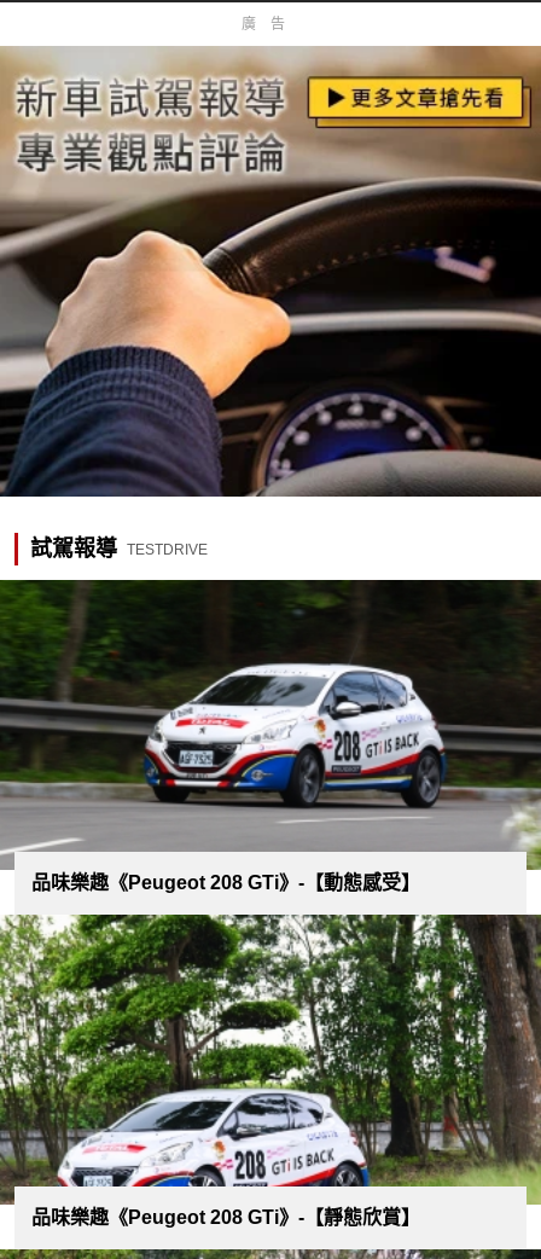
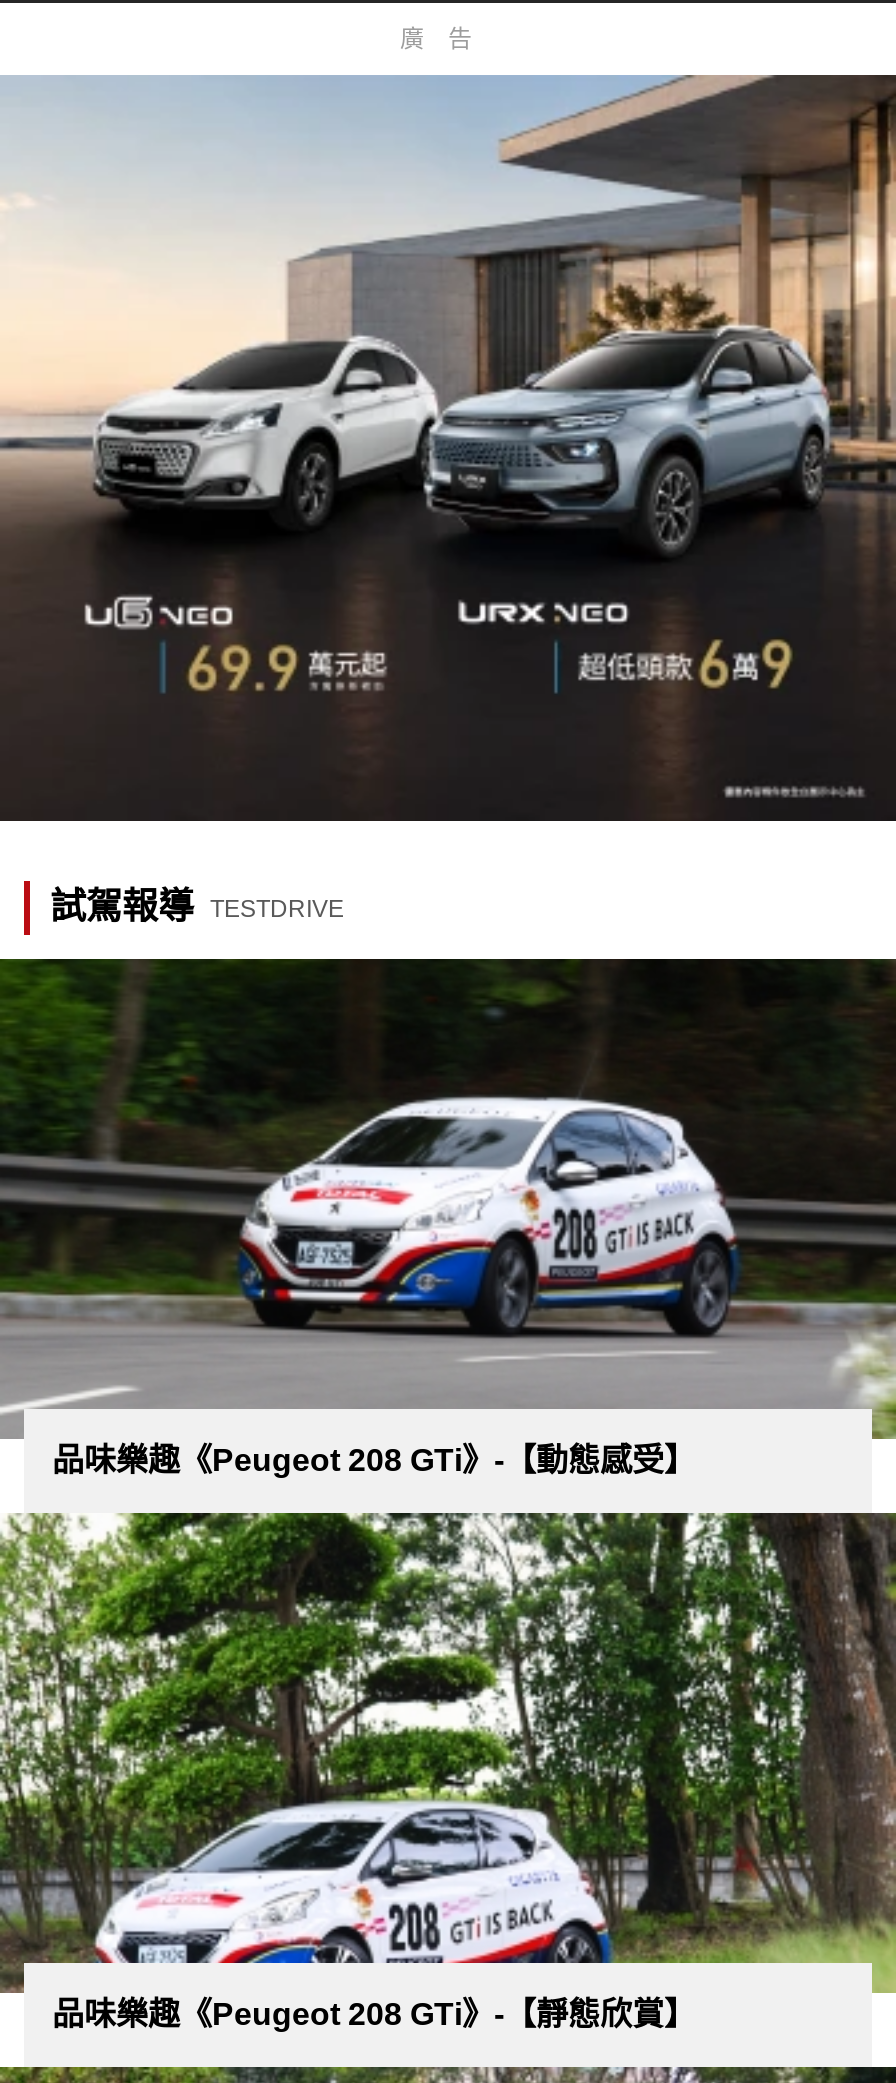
[4,45,537,497] [image] -> [6,73,890,821] [image]

